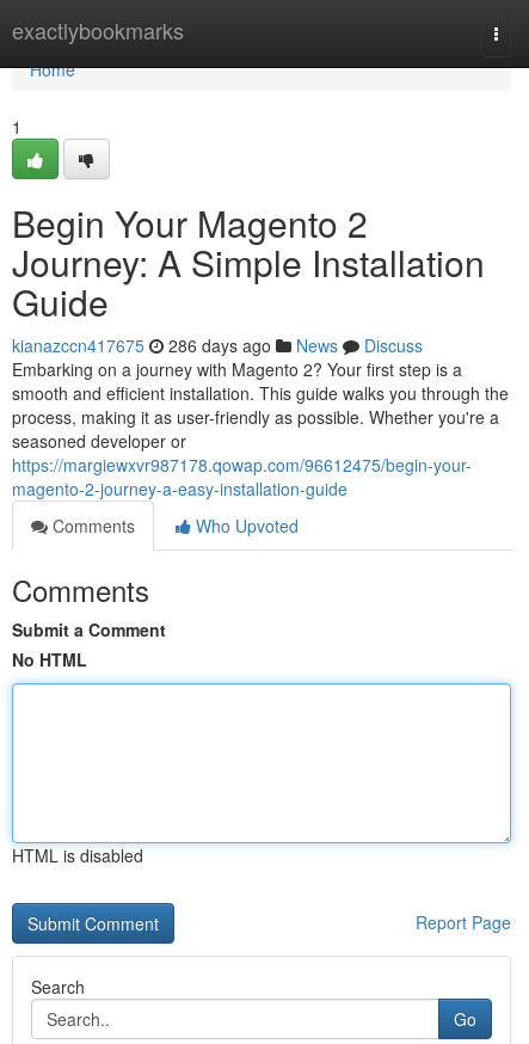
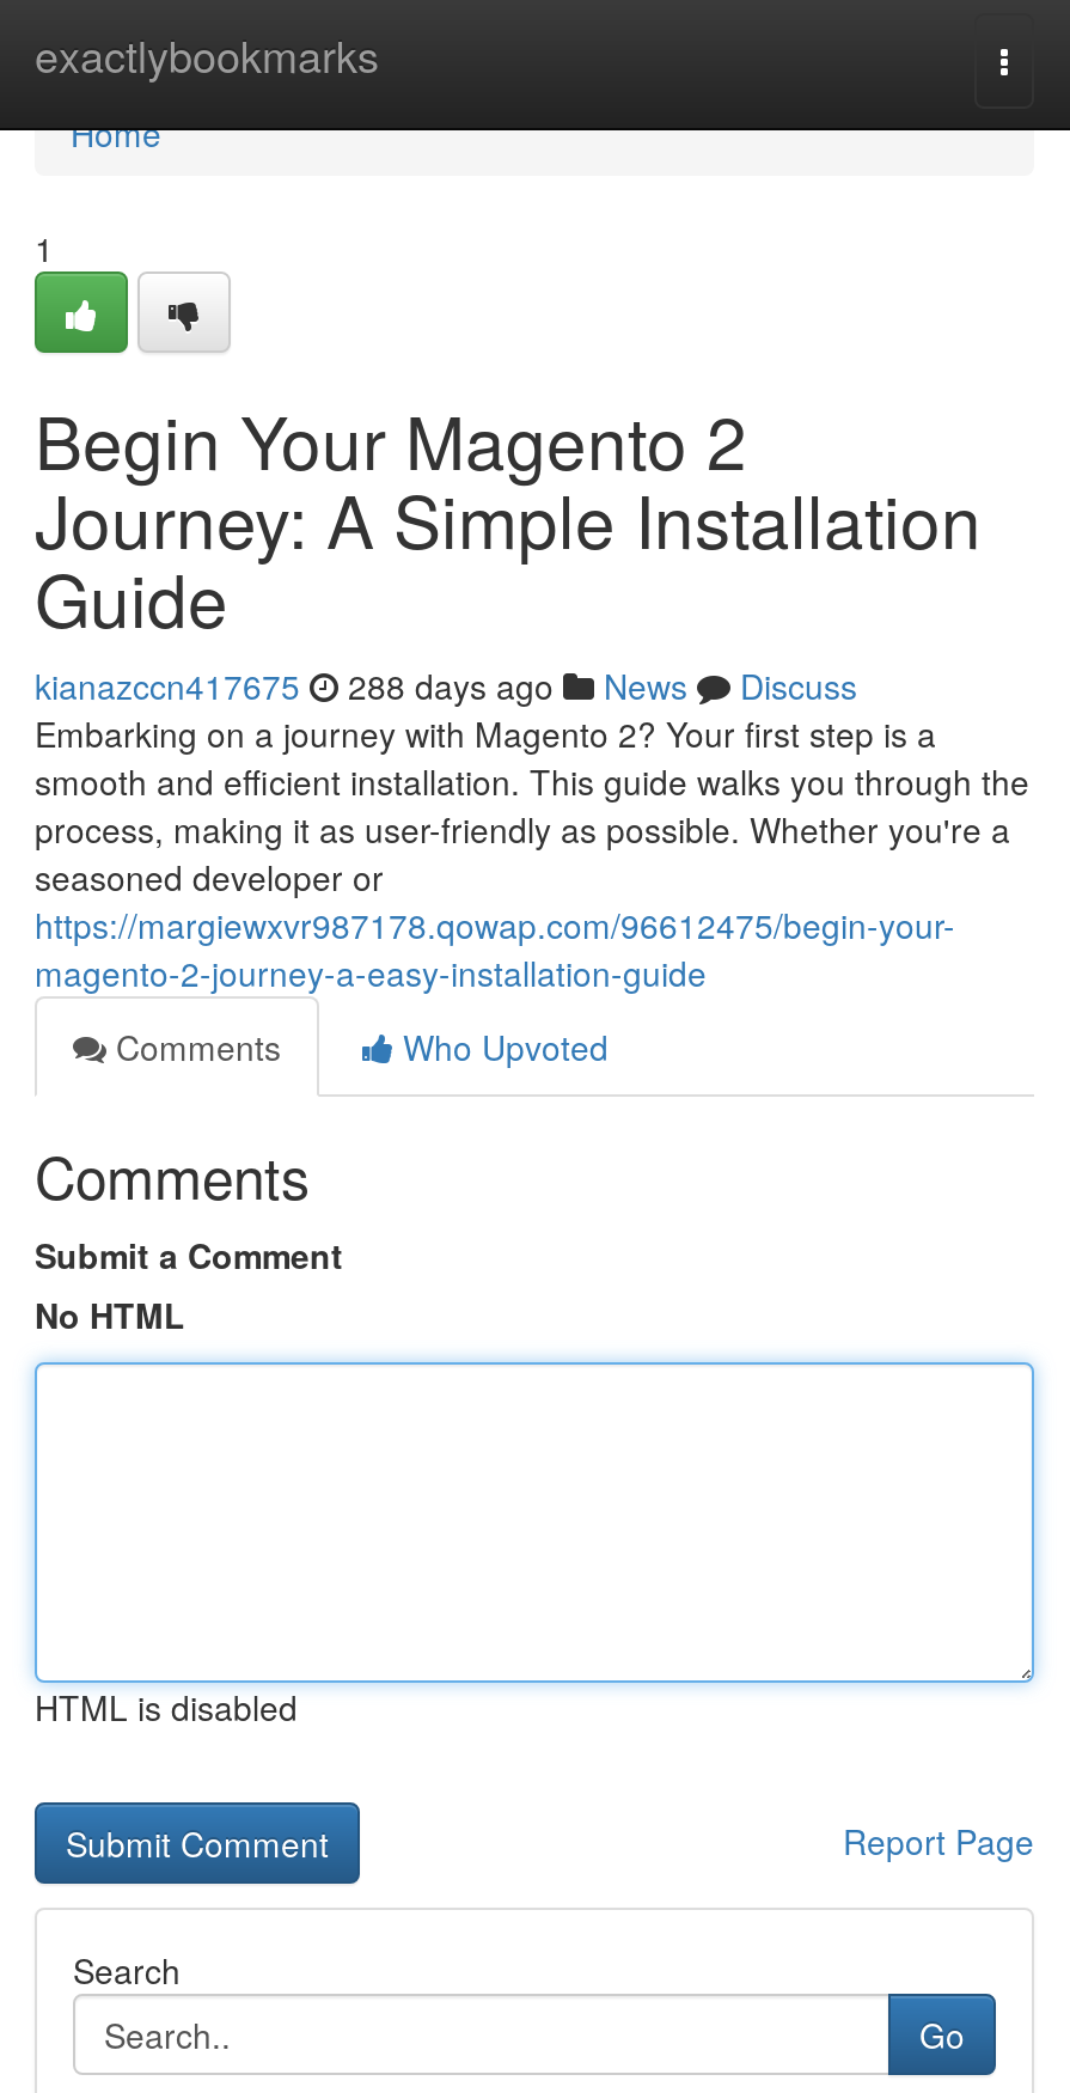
[12,333,423,357] kianazccn417675 286 days ago News Discuss -> [35,661,857,709] kianazccn417675 288 days ago News Discuss

